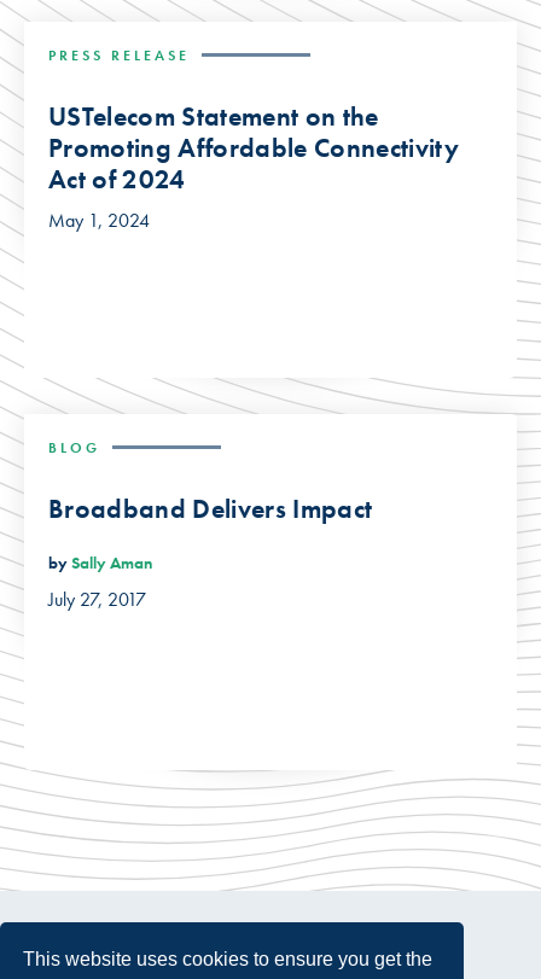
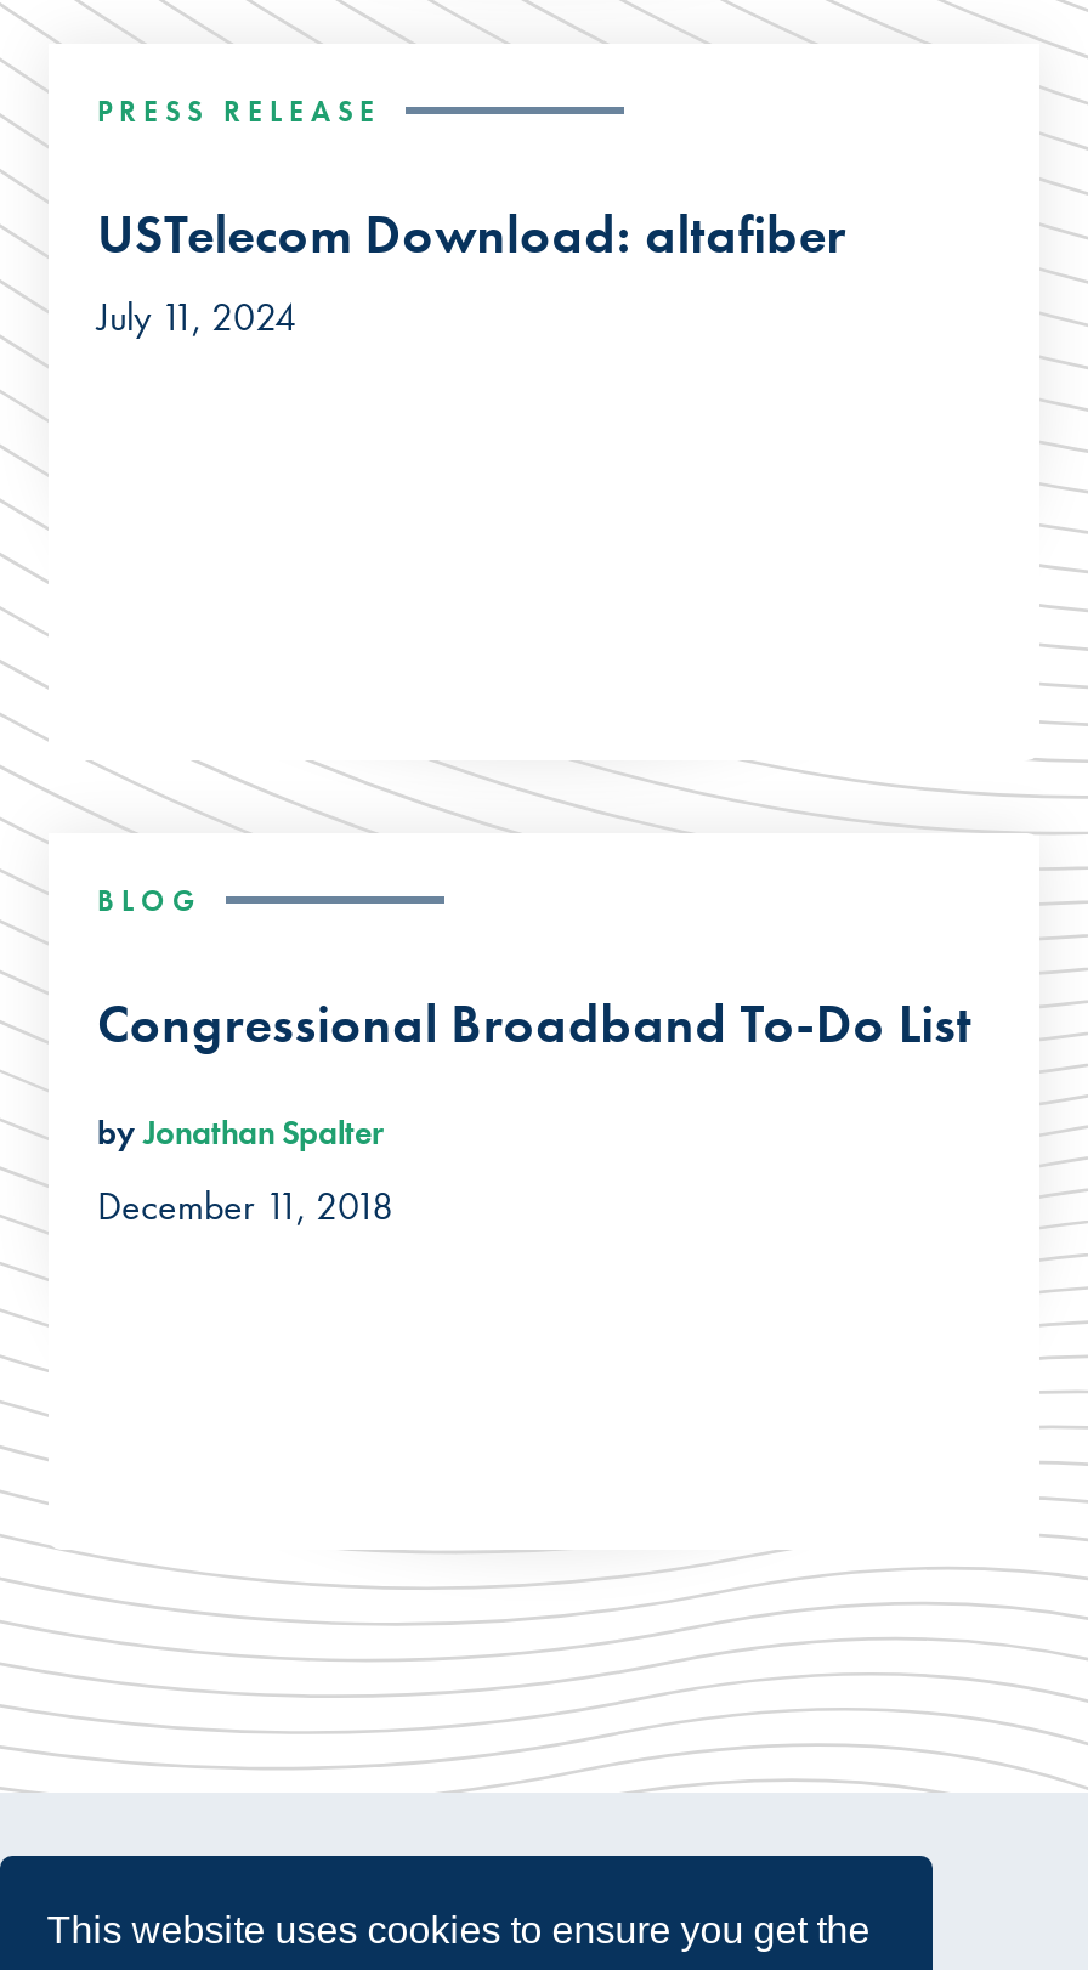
[48,99,459,232] USTelecom Statement on the | Promoting Affordable Connectivity | Act of 2024 | May 1, 2024 -> [97,198,847,342] USTelecom Download: altafiber | July 11, 2024
[48,491,372,526] Broadband Delivers Impact -> [97,988,972,1058] Congressional Broadband To-Do List
[48,552,152,574] by Sally Aman -> [97,1110,384,1154] by Jonathan Spalter
[48,587,146,612] July 27, 2017 -> [97,1181,393,1232] December 11, 2018

